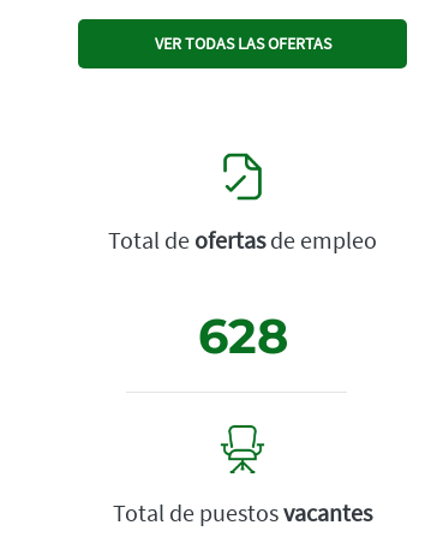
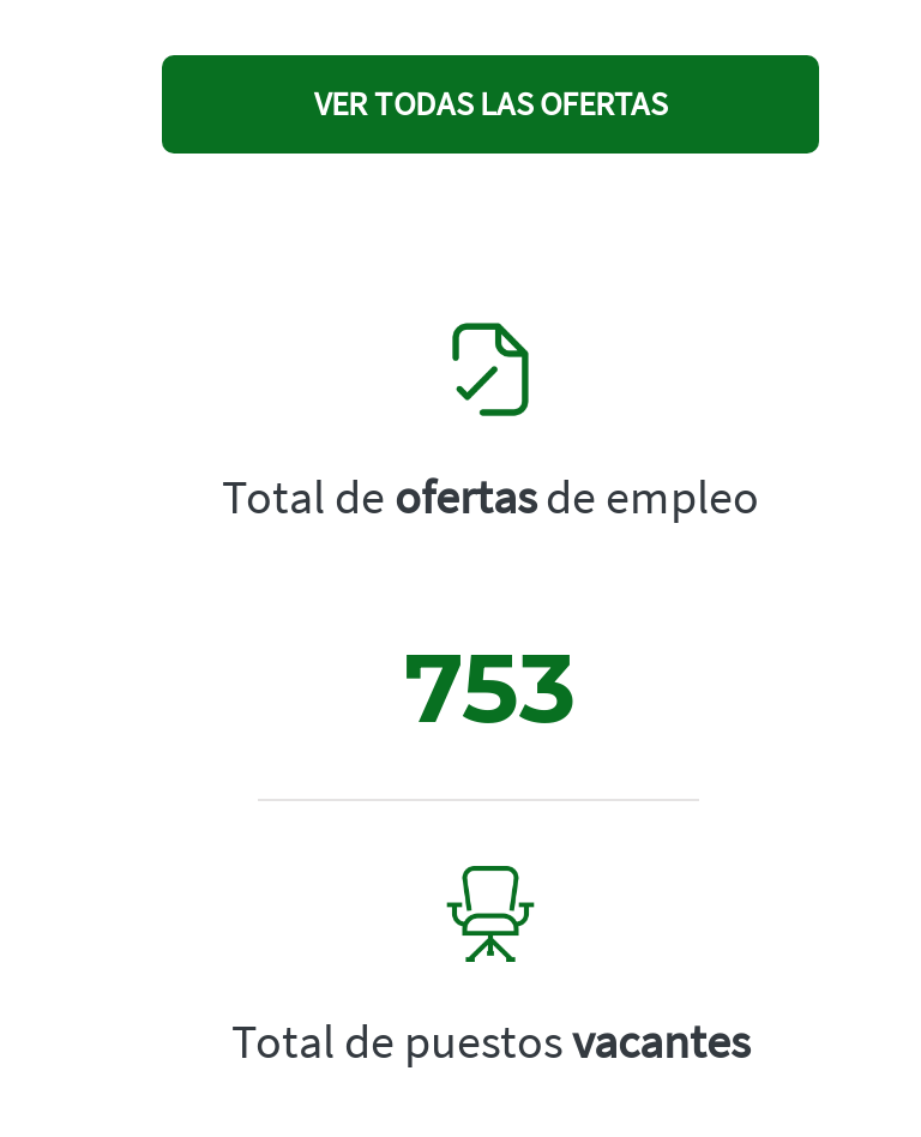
[197,306,288,365] 628 -> [404,629,577,747] 753

